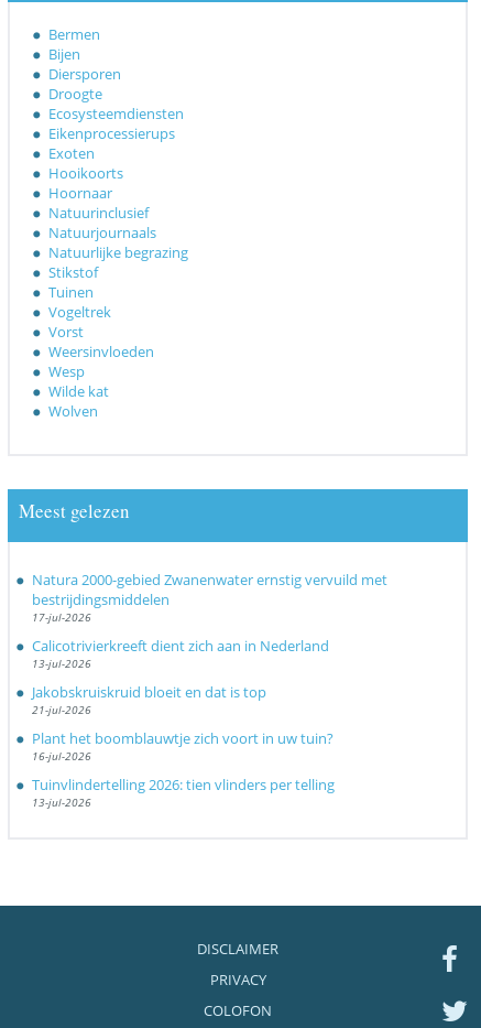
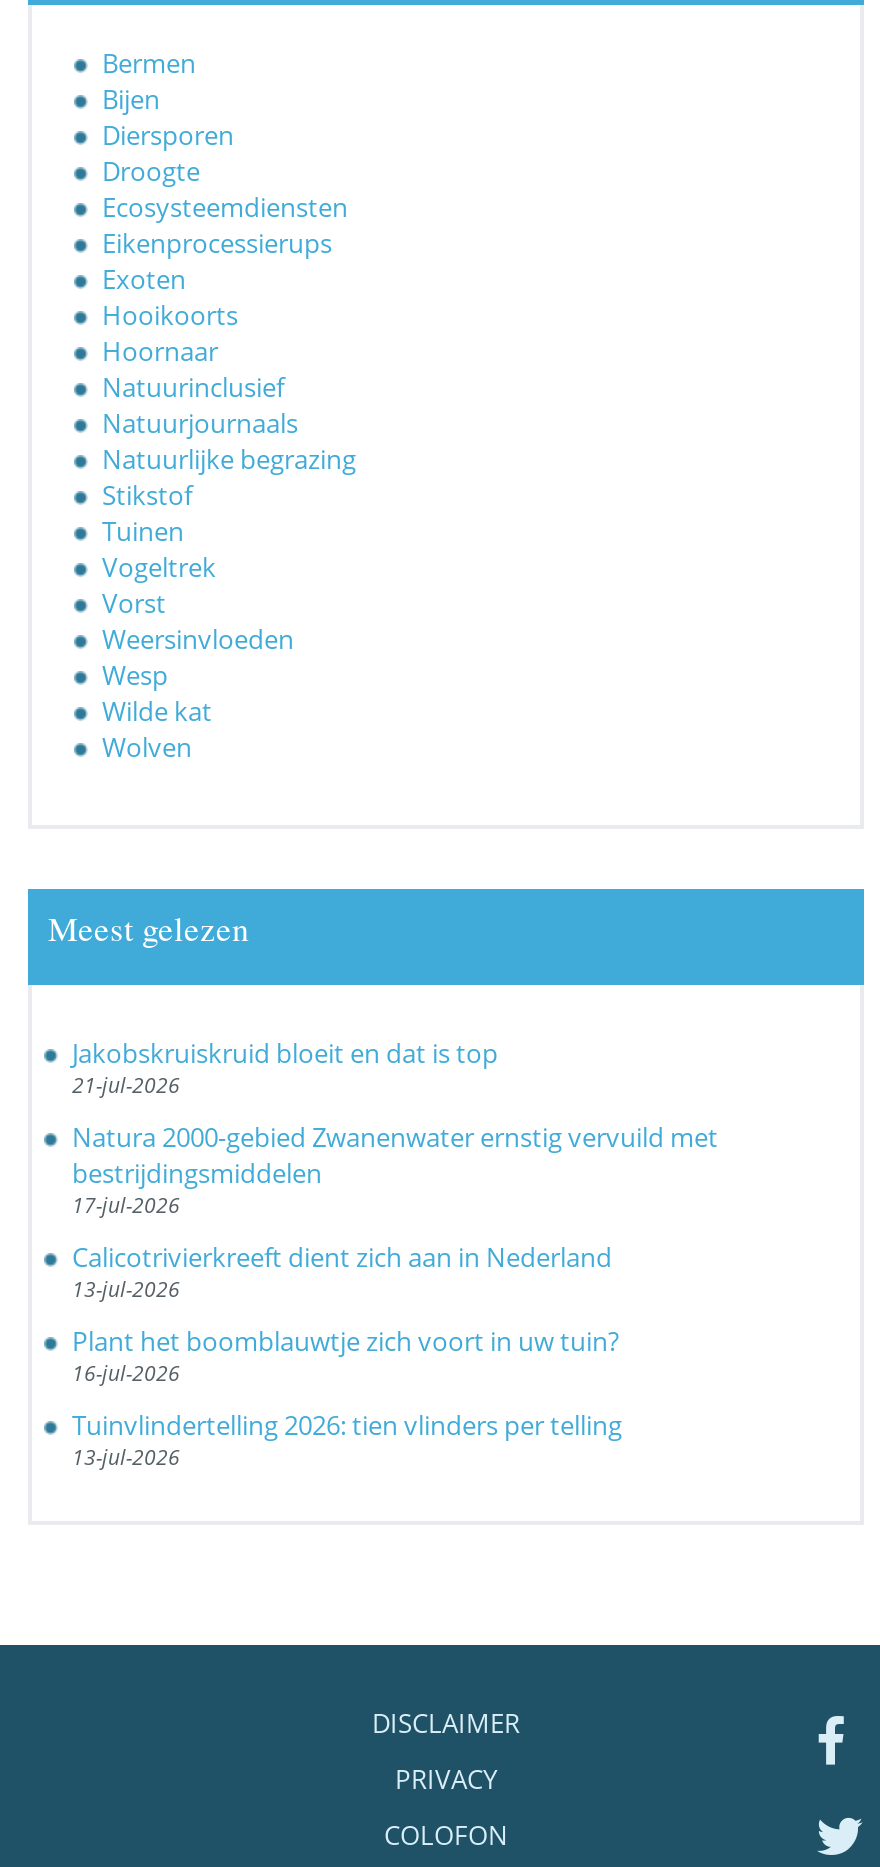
moved [32,570,387,671] -> [72,1120,718,1304]: Natura 2000-gebied Zwanenwater ernstig vervuild met | bestrijdingsmiddelen | 17-jul-2026 | Calicotrivierkreeft dient zich aan in Nederland | 13-jul-2026
moved [32,682,266,718] -> [72,1036,498,1100]: Jakobskruiskruid bloeit en dat is top | 21-jul-2026

